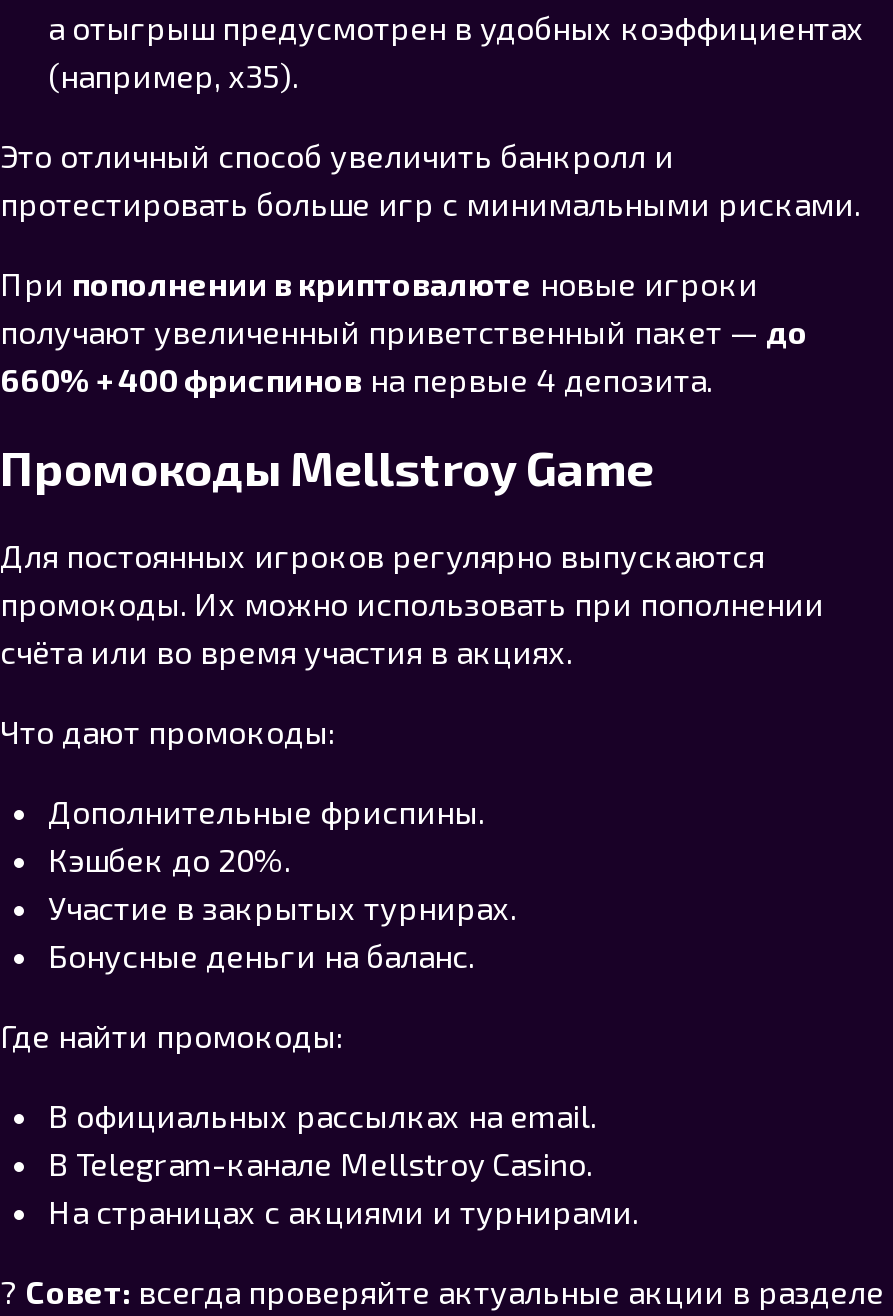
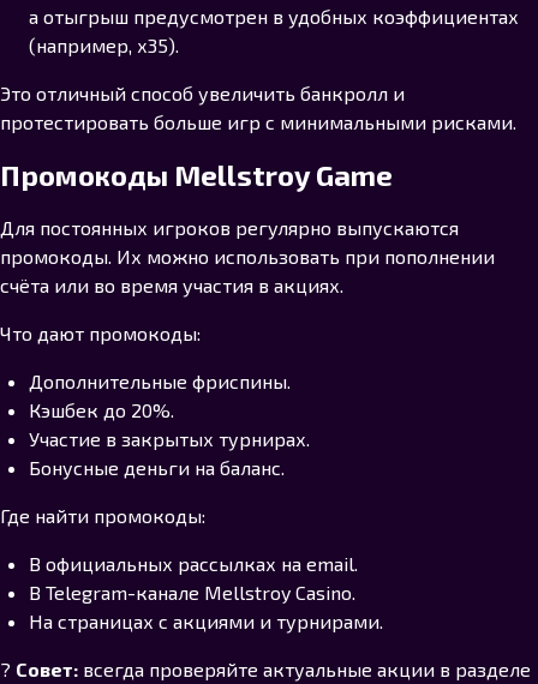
[0,263,808,397] При пополнении в криптовалюте новые игроки | получают увеличенный приветственный пакет — до | 660% + 400 фриспинов на первые 4 депозита. -> none

